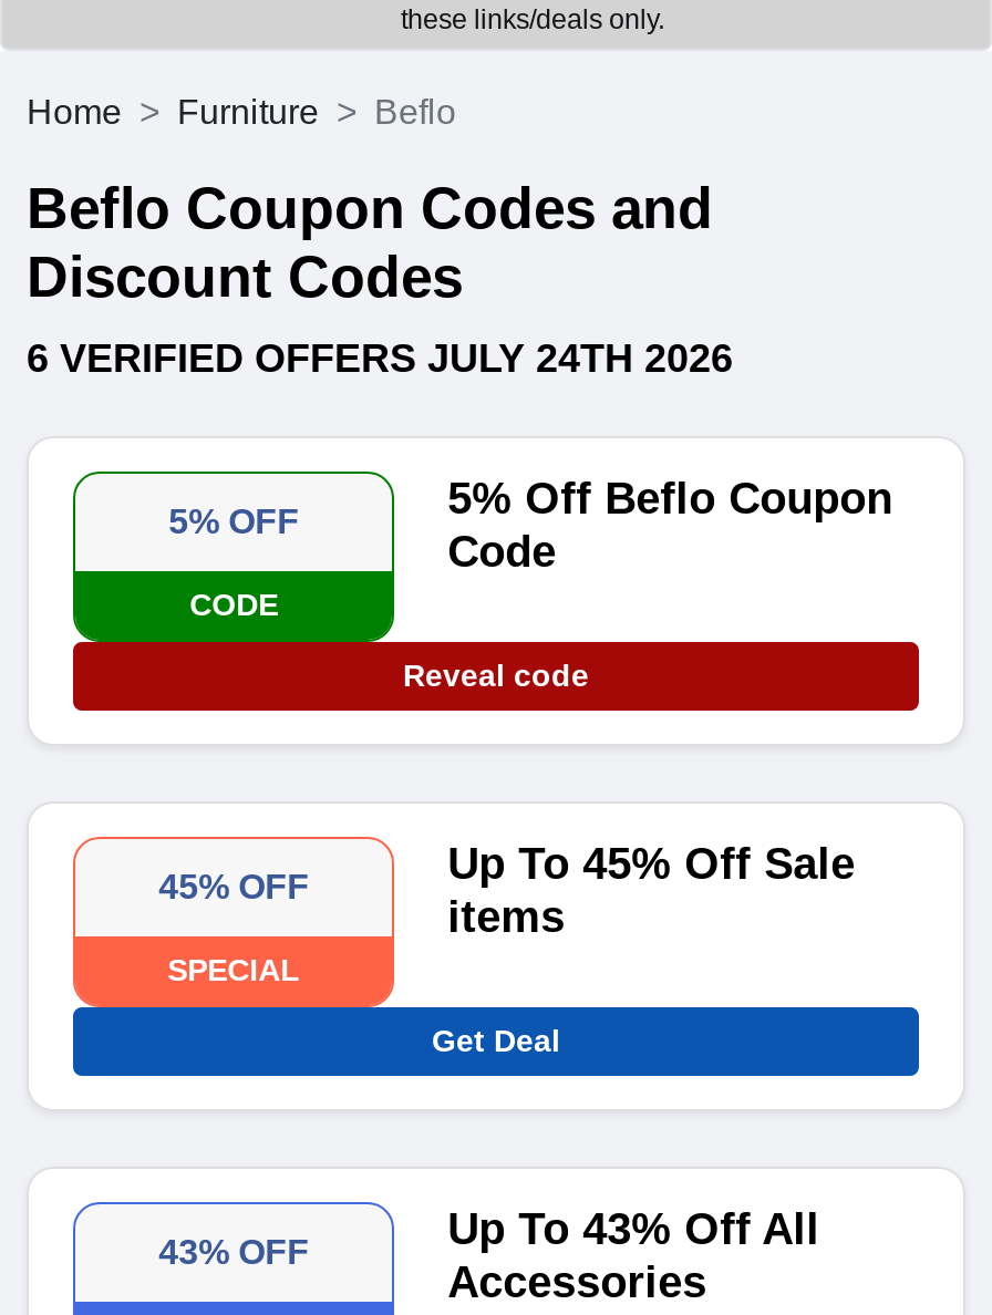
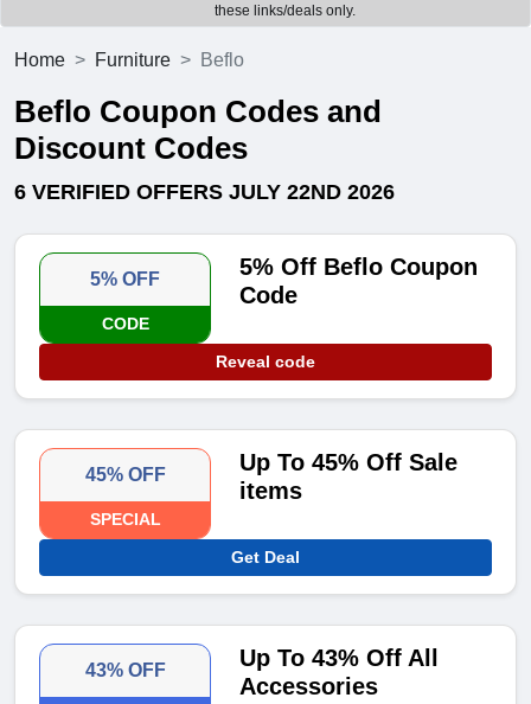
[27,337,733,381] 6 VERIFIED OFFERS JULY 24TH 2026 -> [14,181,395,204] 6 VERIFIED OFFERS JULY 22ND 2026

